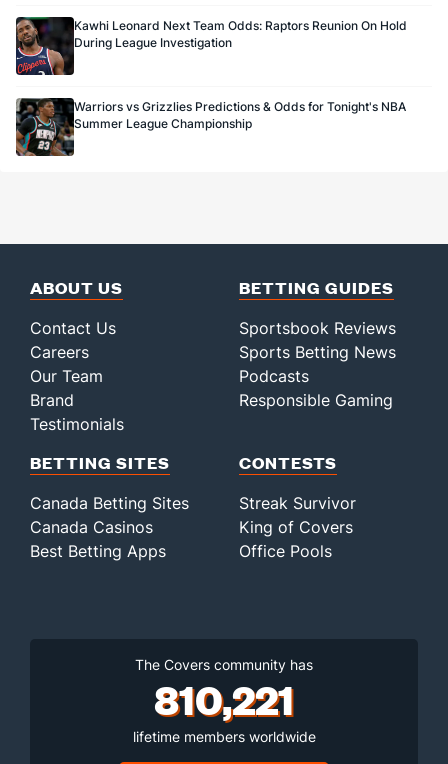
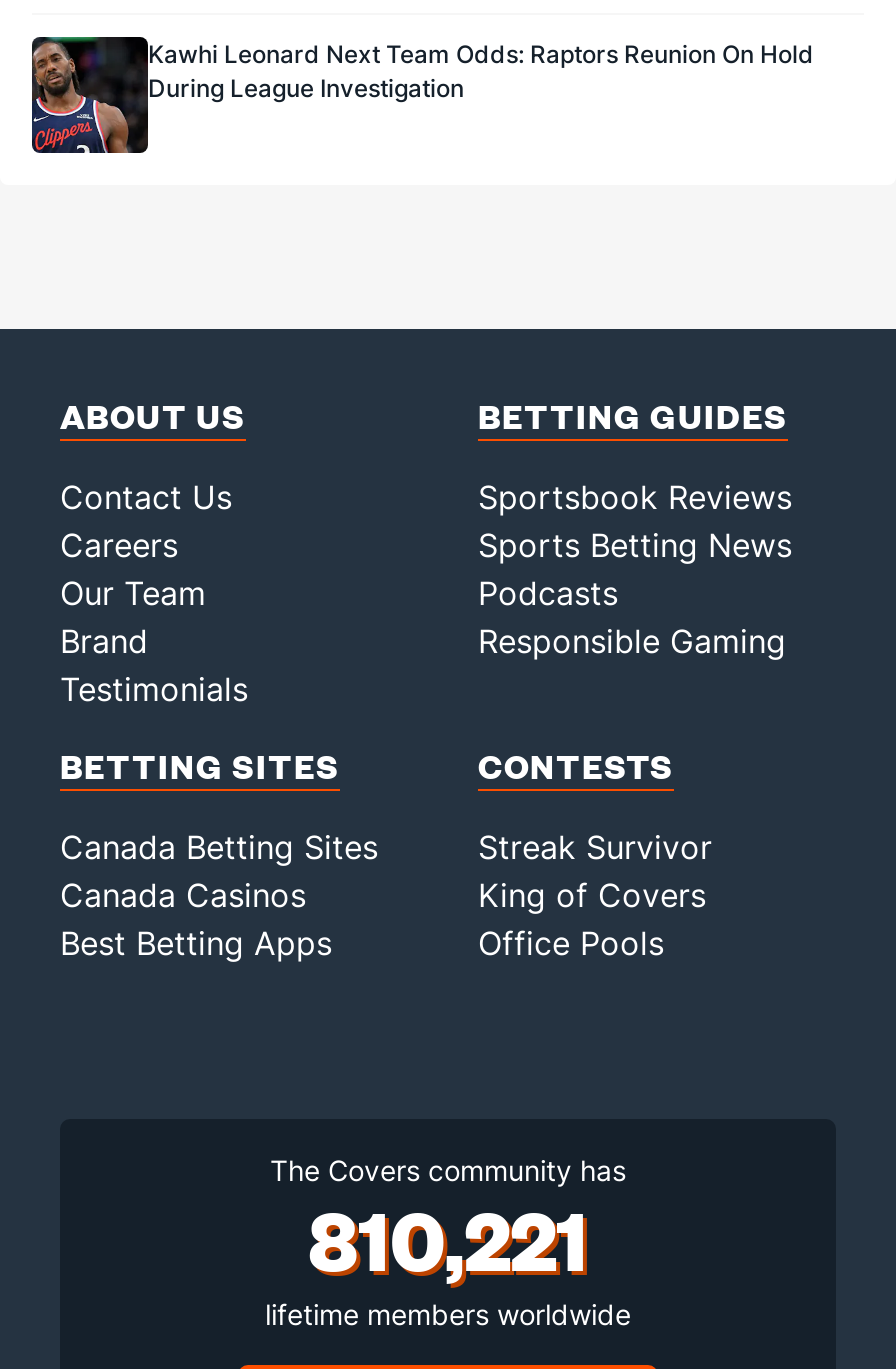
[15,98,406,157] [image] | Warriors vs Grizzlies Predictions & Odds for Tonight's NBA | Summer League Championship -> none

